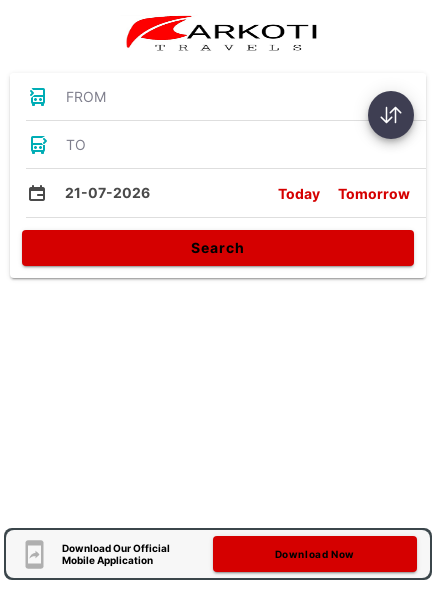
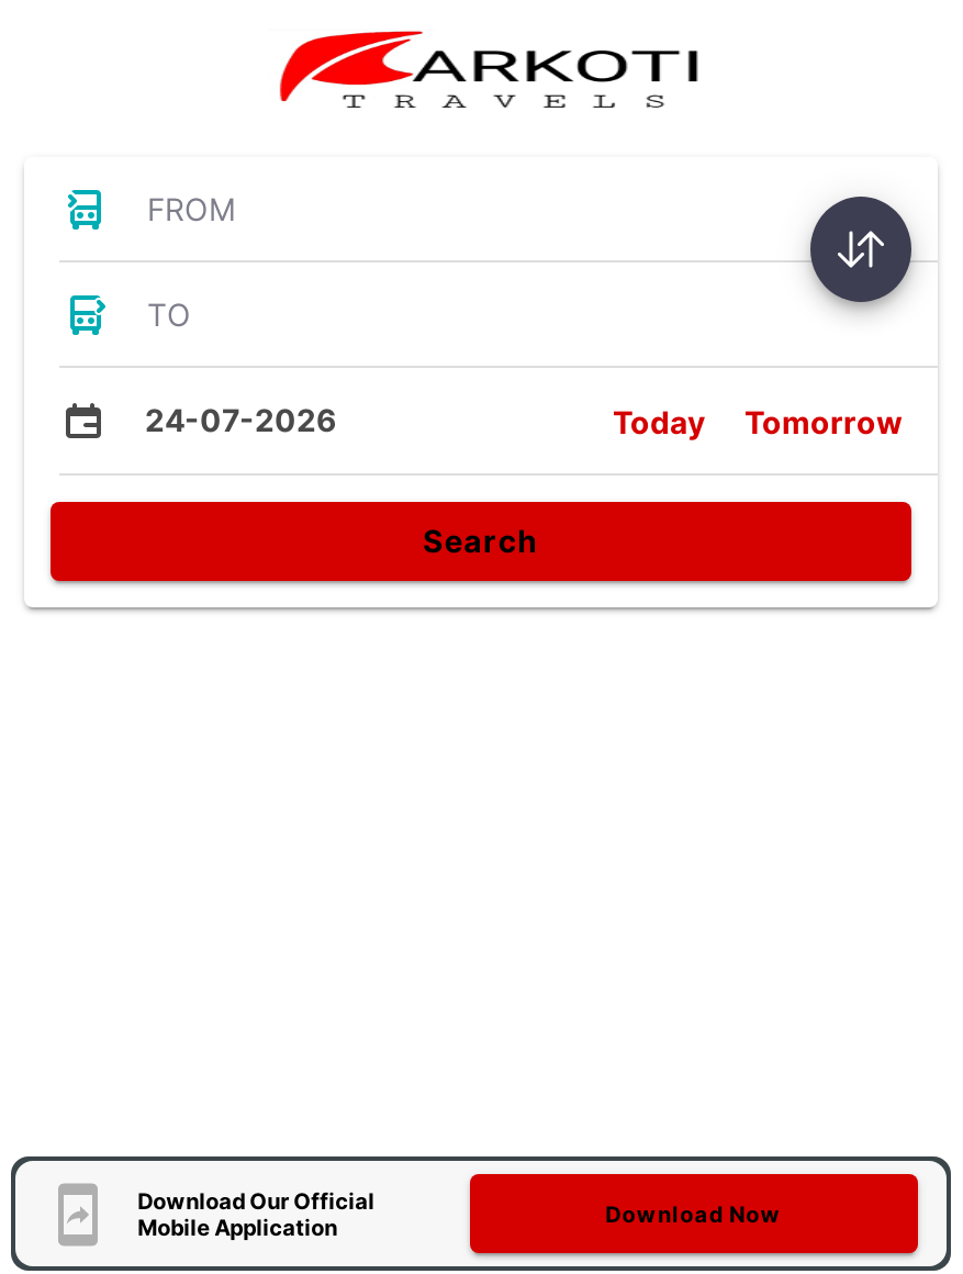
[65,184,150,201] 21-07-2026 -> [145,401,336,438] 24-07-2026

